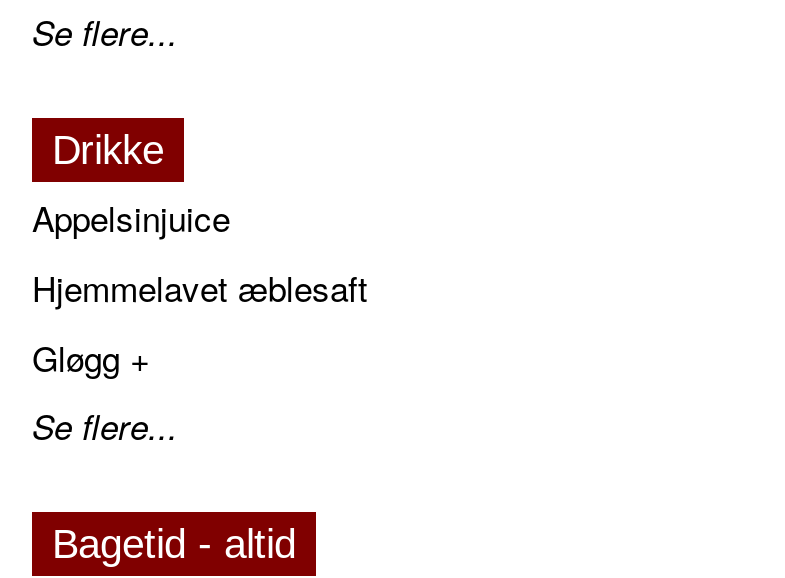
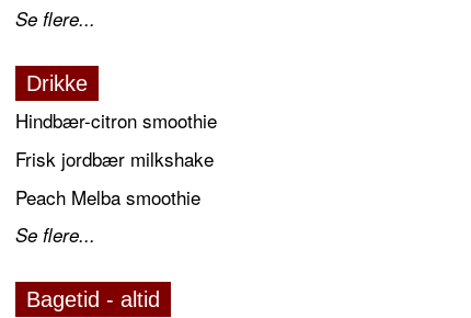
[32,193,368,383] Appelsinjuice | Hjemmelavet æblesaft | Gløgg + -> [15,107,217,211] Hindbær-citron smoothie | Frisk jordbær milkshake | Peach Melba smoothie

